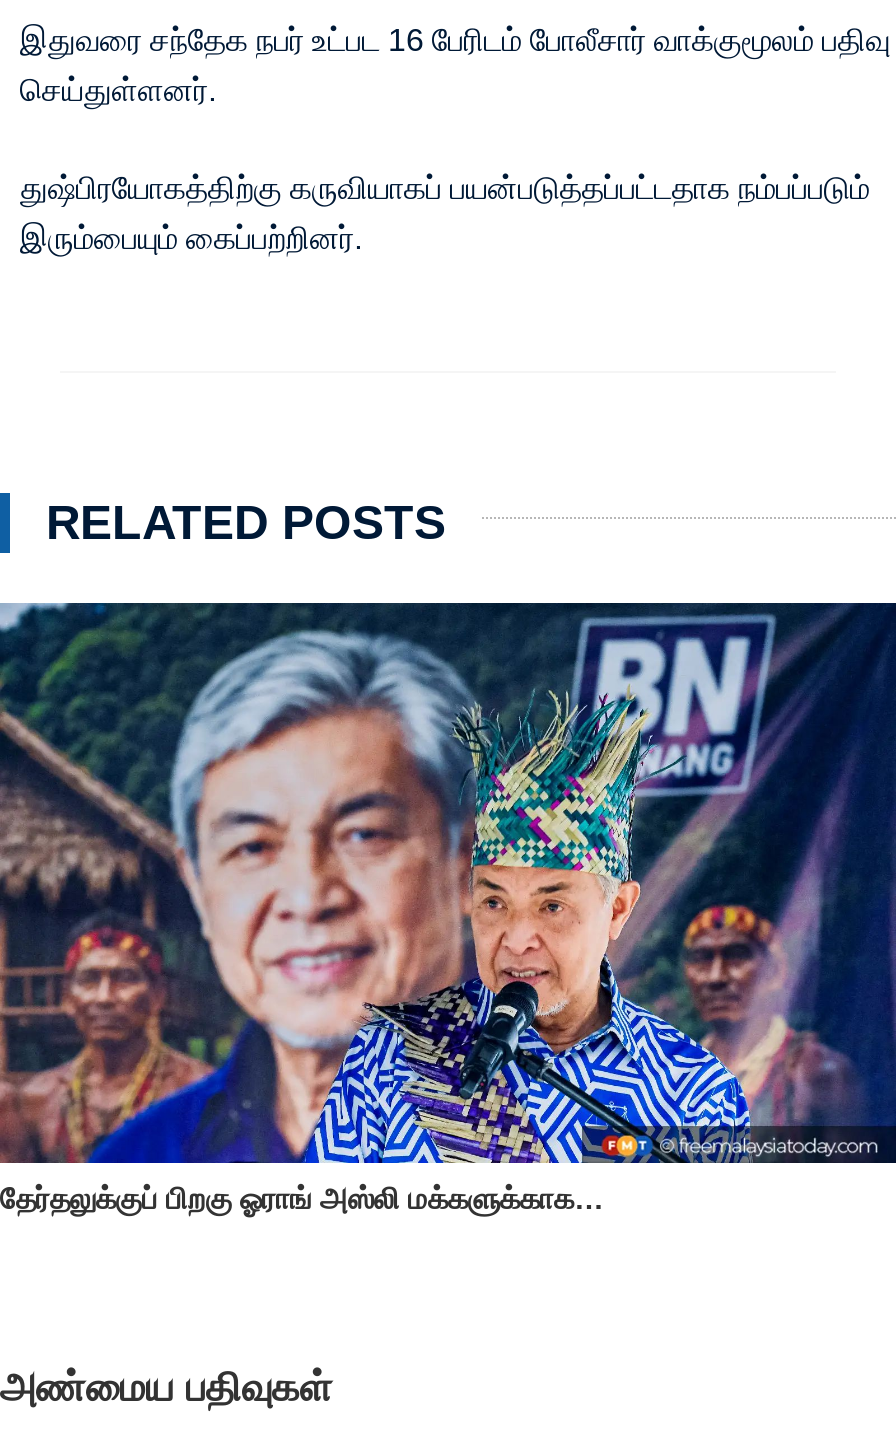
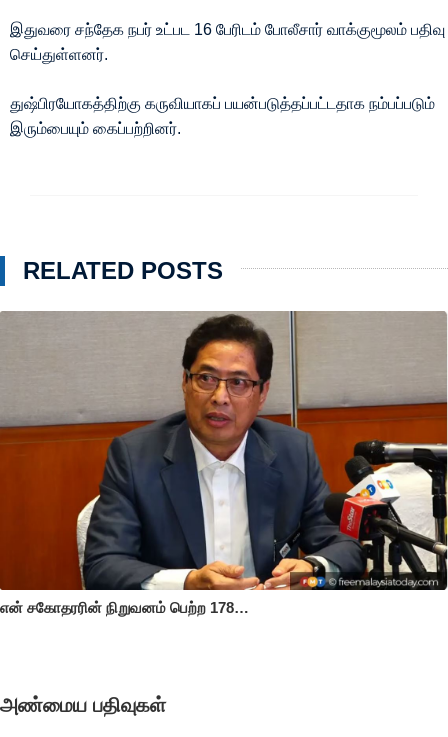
[0,601,890,1215] [image] | தேர்தலுக்குப் பிறகு ஓராங் அஸ்லி மக்களுக்காக… -> [0,310,445,616] [image] | என் சகோதரரின் நிறுவனம் பெற்ற 178…

